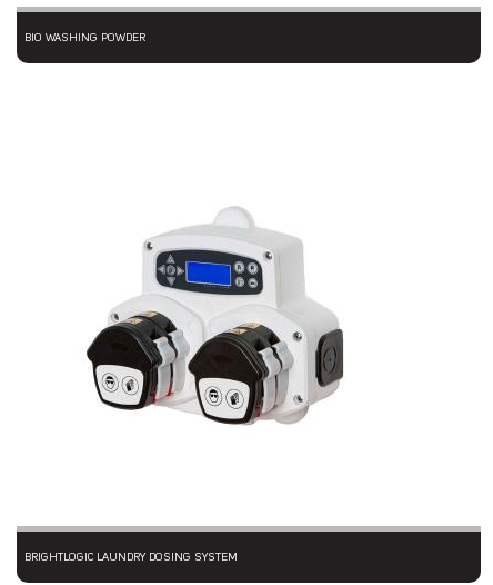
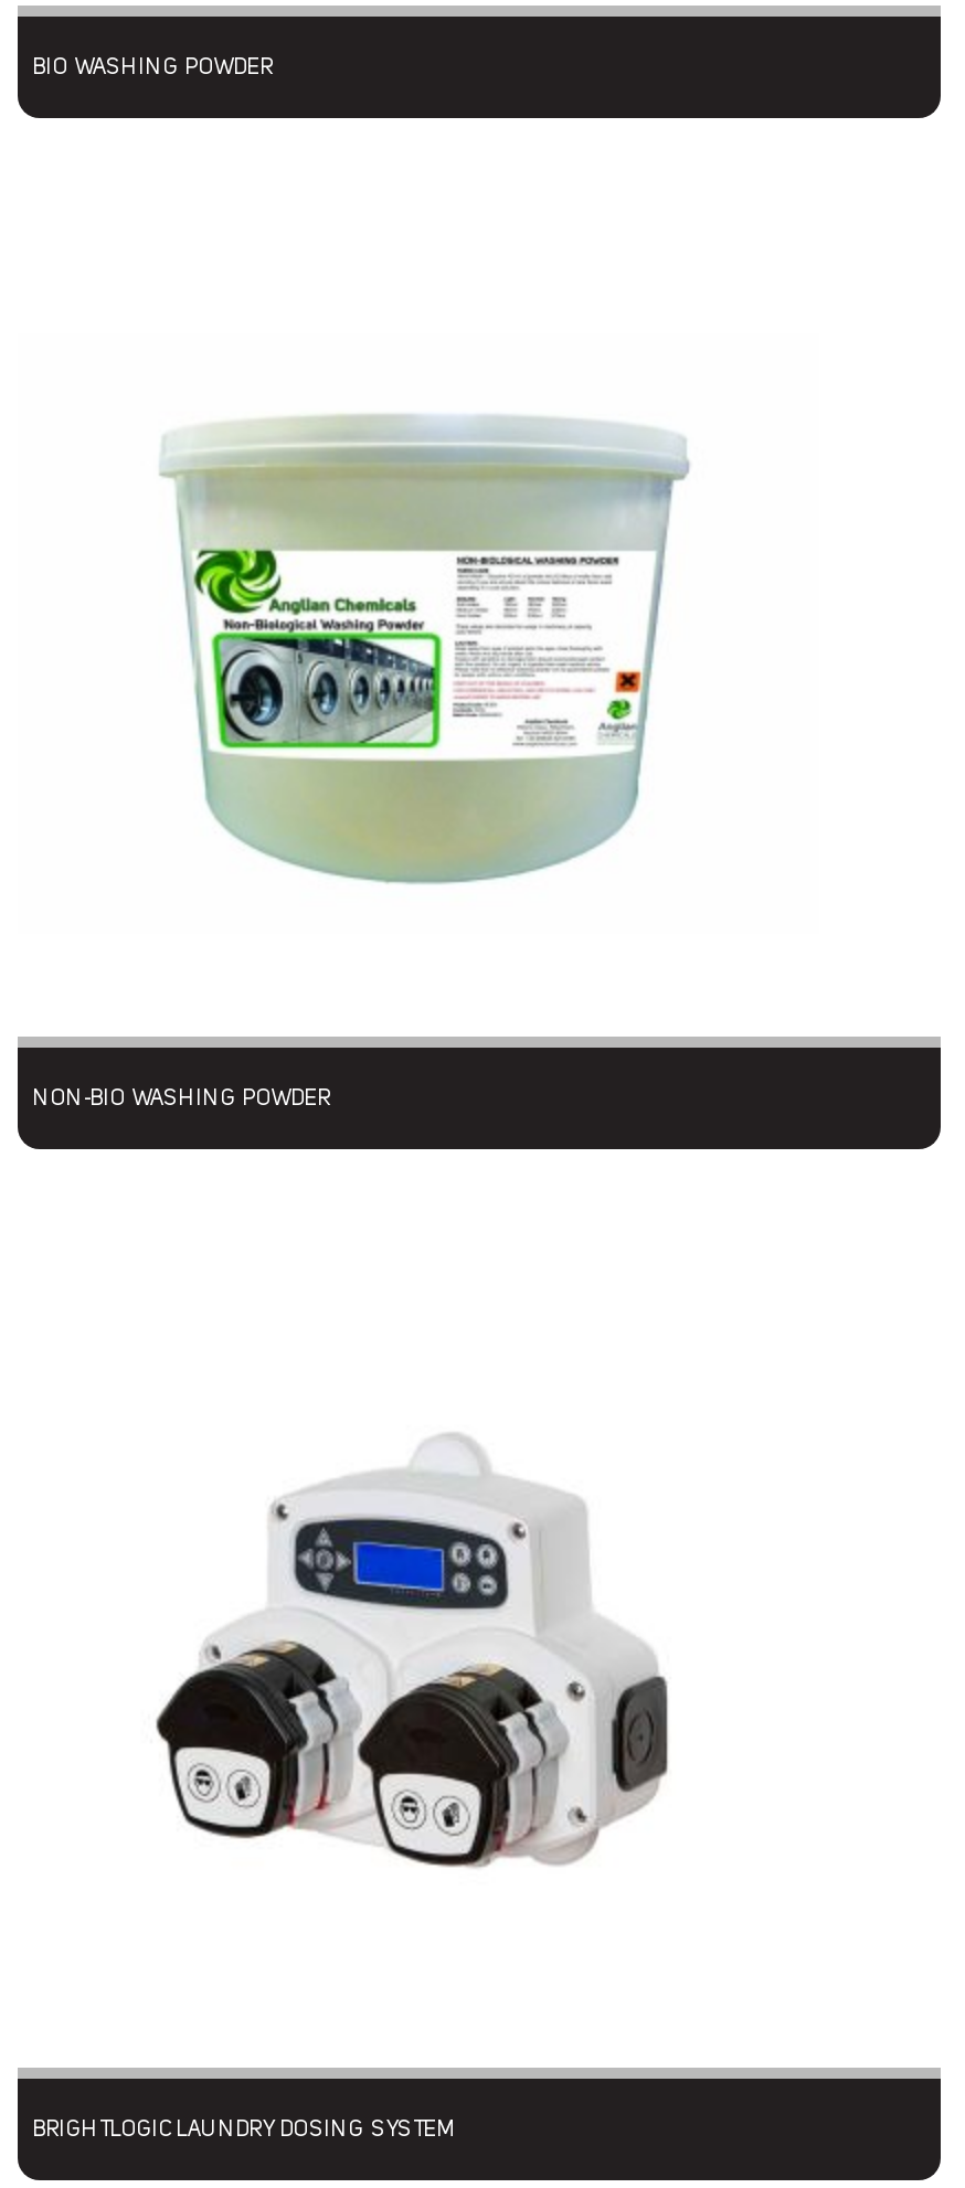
none -> [33,1087,331,1109] NON-BIO WASHING POWDER
none -> [159,414,691,884] [image]

